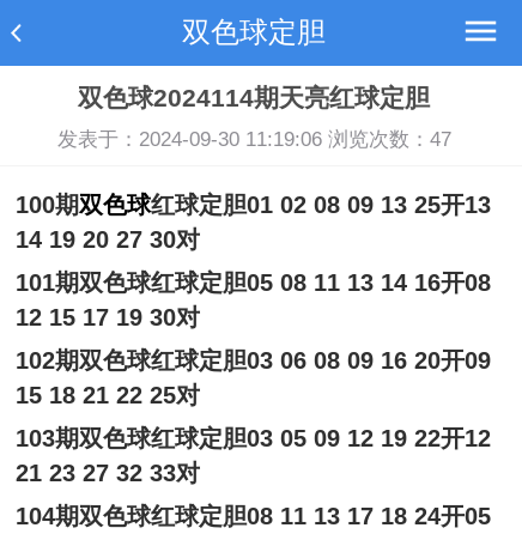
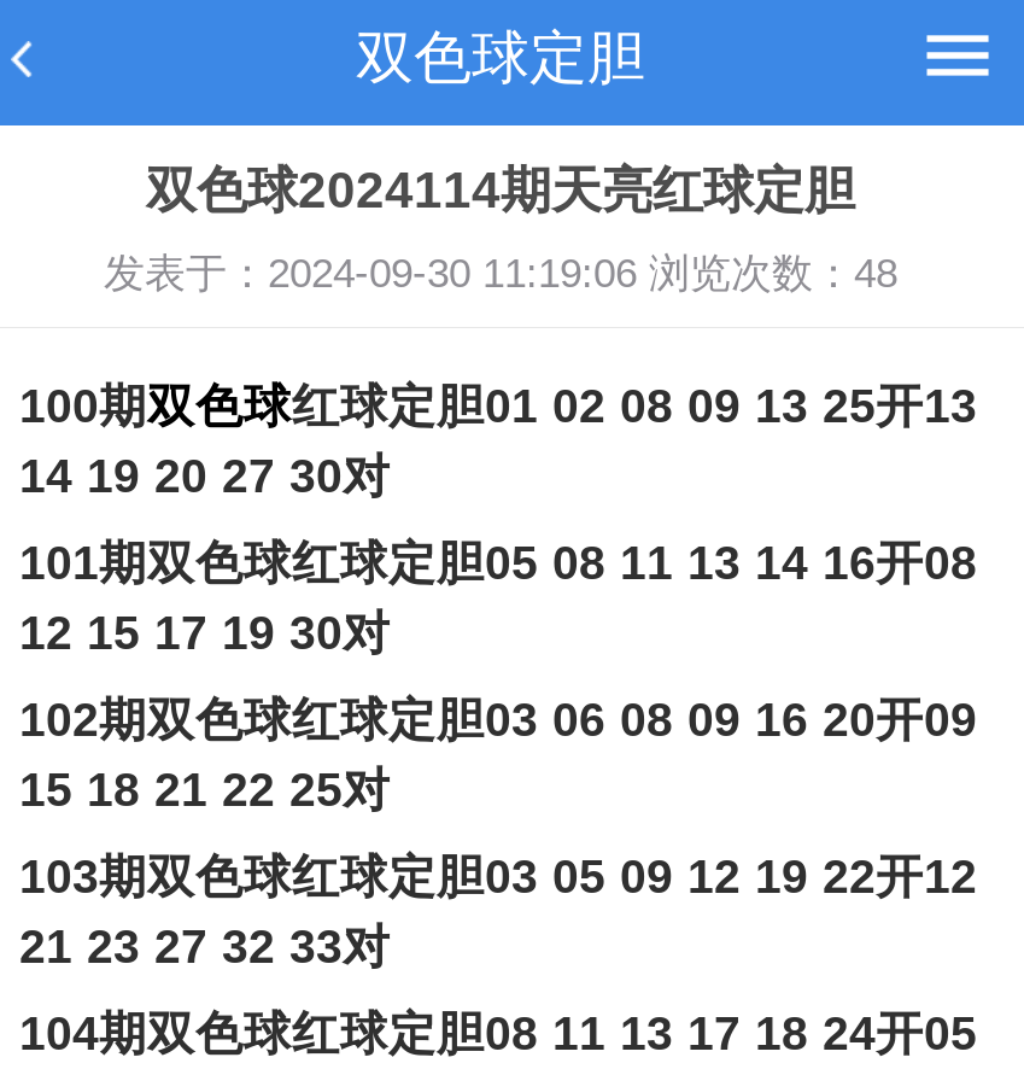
[57,128,451,150] 发表于：2024-09-30 11:19:06 浏览次数：47 -> [104,250,897,296] 发表于：2024-09-30 11:19:06 浏览次数：48

